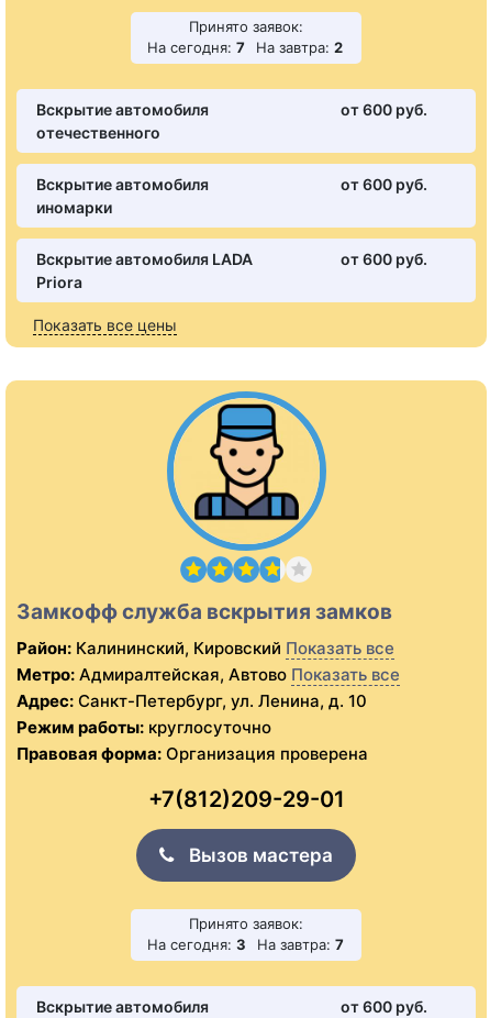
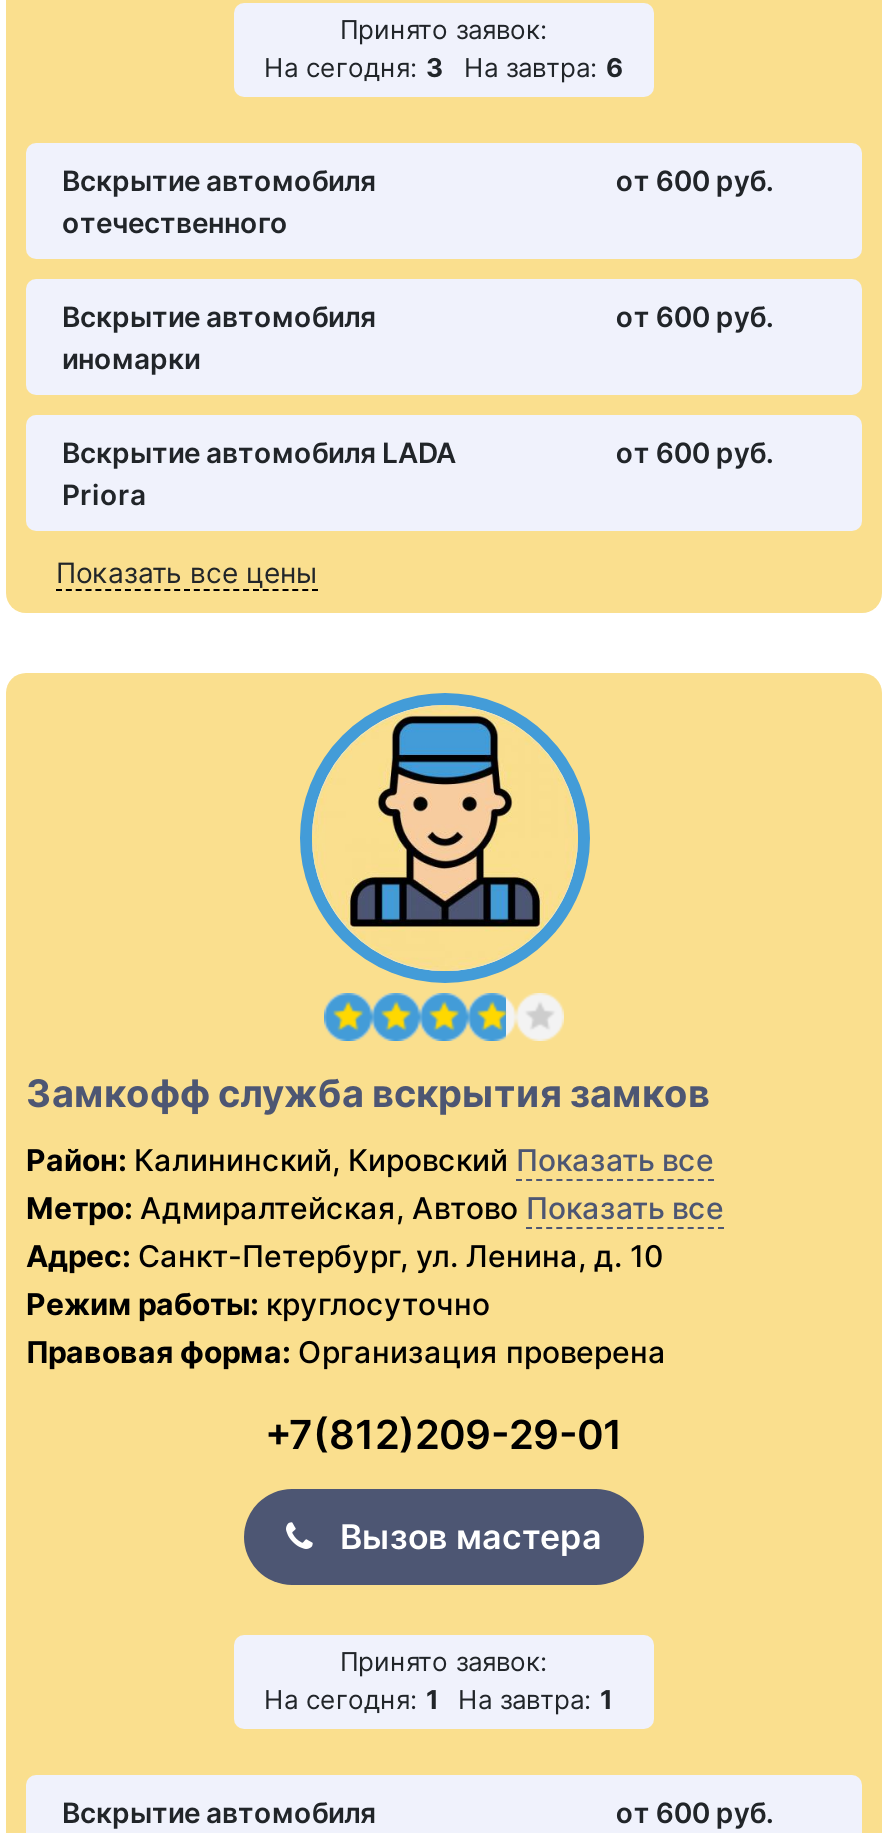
[147,39,245,56] На сегодня: 7 -> [264,52,444,84] На сегодня: 3
[256,39,343,56] На завтра: 2 -> [464,52,624,84] На завтра: 6
[147,936,246,953] На сегодня: 3 -> [264,1684,438,1716] На сегодня: 1
[257,936,344,953] На завтра: 7 -> [458,1684,612,1716] На завтра: 1

